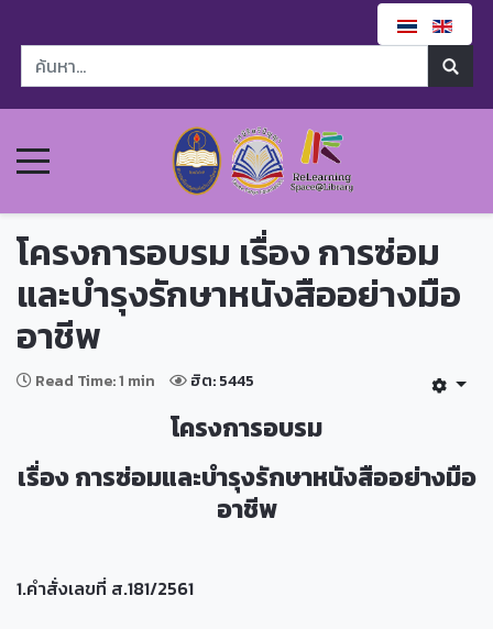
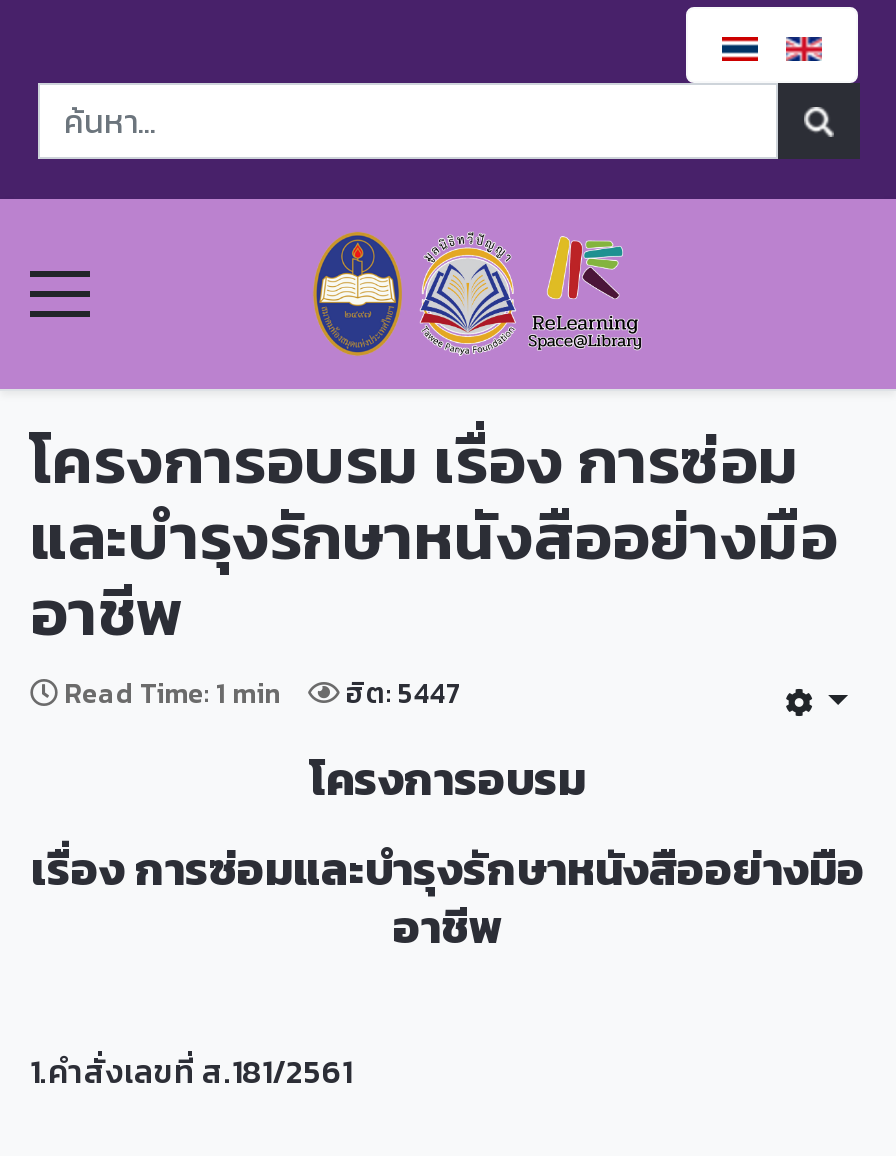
[35,369,254,393] Read Time: 1 min ฮิต: 5445 -> [64,673,462,715] Read Time: 1 min ฮิต: 5447

